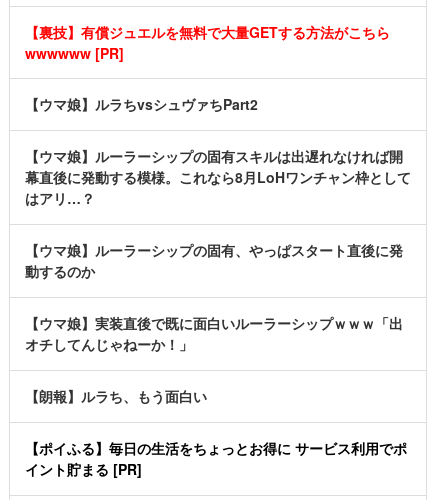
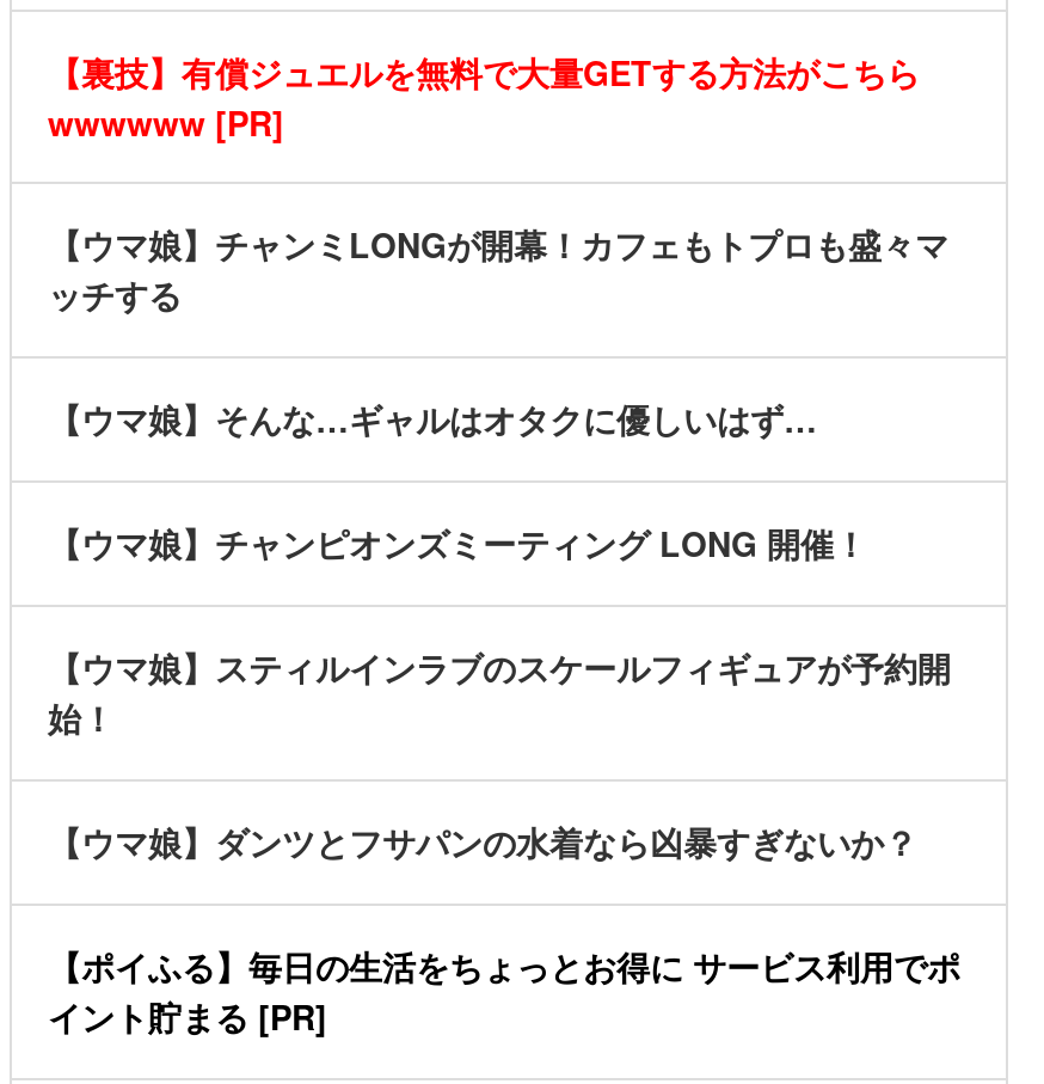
[25,94,258,114] 【ウマ娘】ルラちvsシュヴァちPart2 -> [48,220,948,318] 【ウマ娘】チャンミLONGが開幕！カフェもトプロも盛々マ | ッチする
[25,146,411,208] 【ウマ娘】ルーラーシップの固有スキルは出遅れなければ開 | 幕直後に発動する模様。これなら8月LoHワンチャン枠として | はアリ…？ -> [48,395,817,442] 【ウマ娘】そんな…ギャルはオタクに優しいはず…
[25,240,403,281] 【ウマ娘】ルーラーシップの固有、やっぱスタート直後に発 | 動するのか -> [48,519,867,567] 【ウマ娘】チャンピオンズミーティング LONG 開催！
[25,313,403,354] 【ウマ娘】実装直後で既に面白いルーラーシップｗｗｗ「出 | オチしてんじゃねーか！」 -> [48,643,951,741] 【ウマ娘】スティルインラブのスケールフィギュアが予約開 | 始！
[25,386,207,406] 【朗報】ルラち、もう面白い -> [48,818,917,866] 【ウマ娘】ダンツとフサパンの水着なら凶暴すぎないか？

